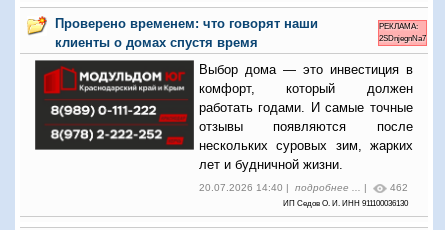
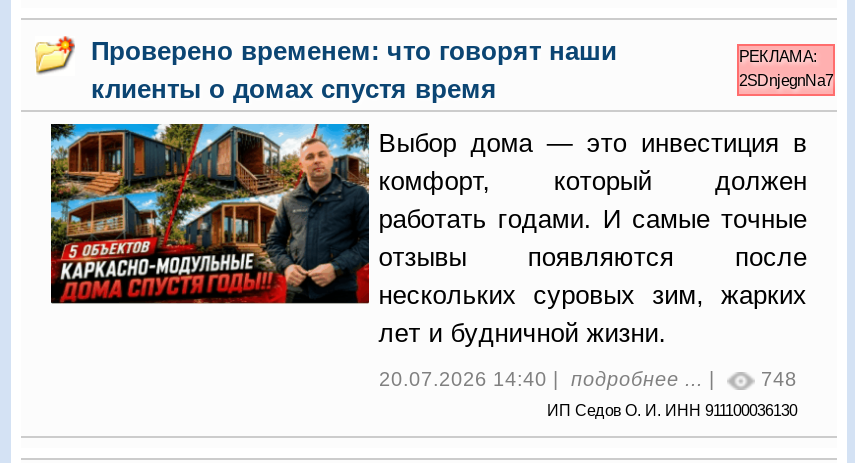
[34,59,195,150] [image] -> [49,122,371,304] [image]
[387,182,408,193] 462 -> [755,368,797,390] 748

